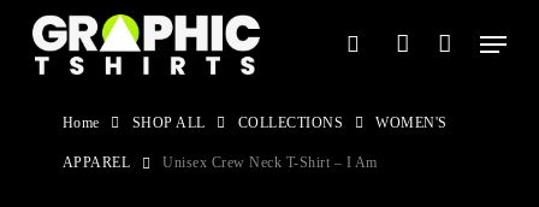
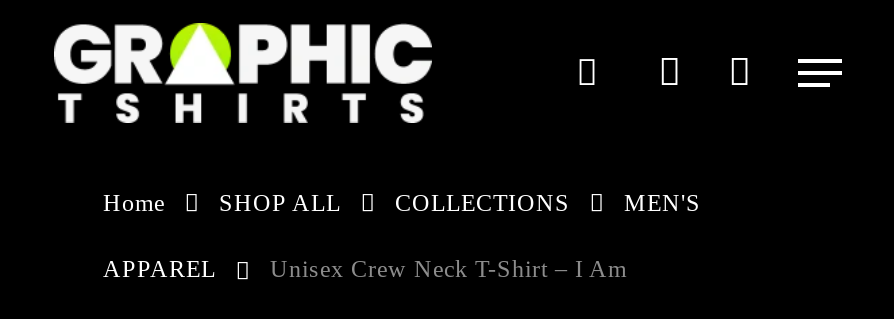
[375,114,447,131] WOMEN'S -> [624,189,701,217] MEN'S

